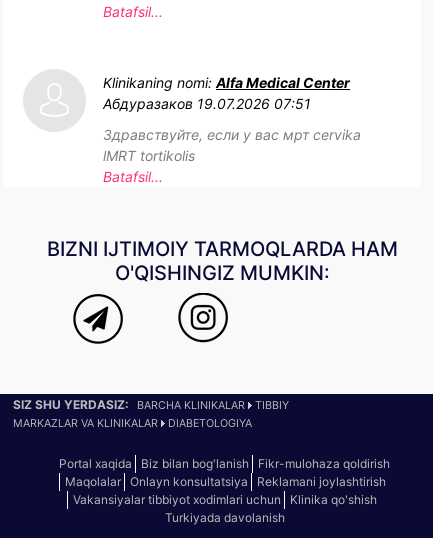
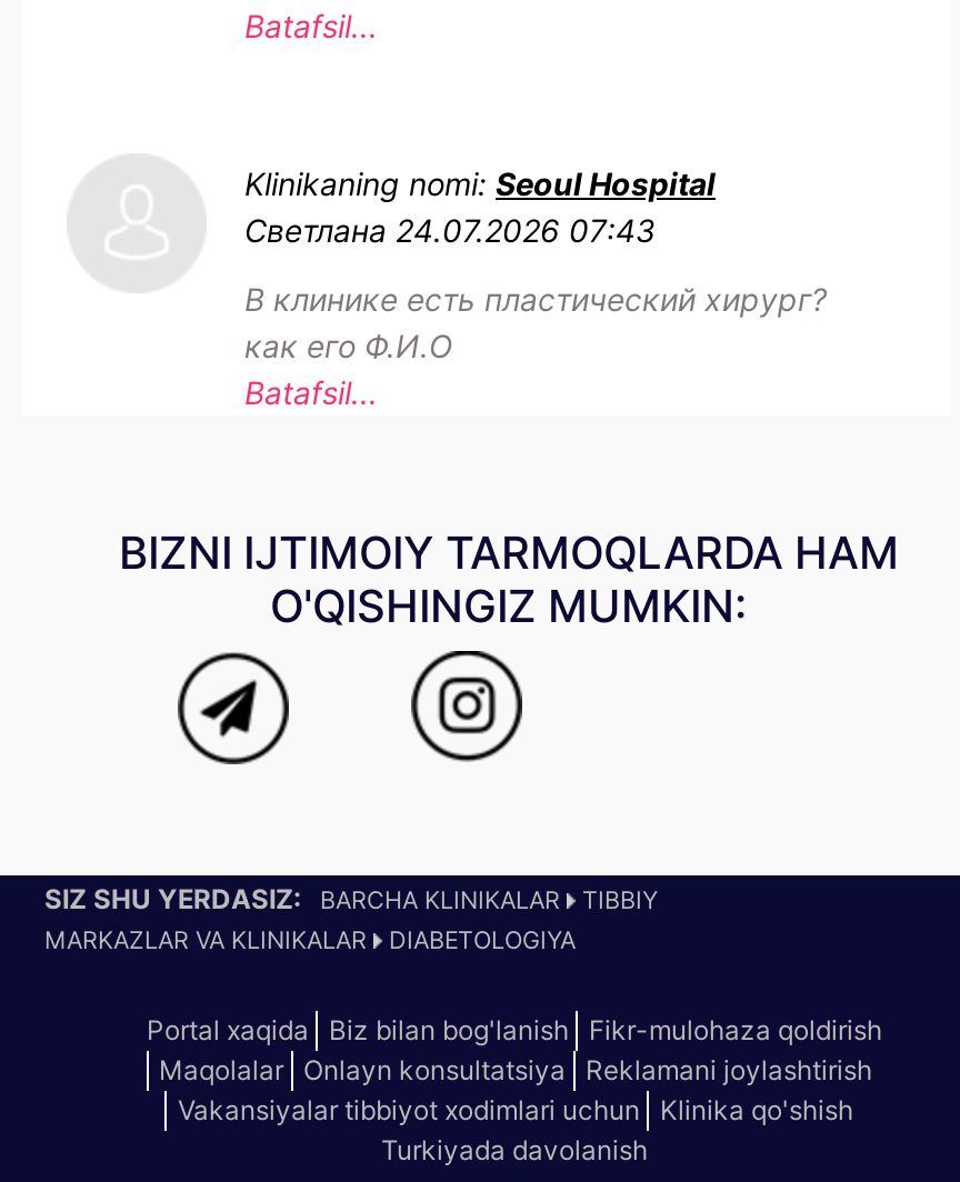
[103,74,350,112] Klinikaning nomi: Alfa Medical Center | Абдуразаков 19.07.2026 07:51 -> [244,164,716,248] Klinikaning nomi: Seoul Hospital | Светлана 24.07.2026 07:43
[103,126,361,164] Здравствуйте, если у вас мрт cervika | lMRT tortikolis -> [244,280,827,364] В клинике есть пластический хирург? | как его Ф.И.О

